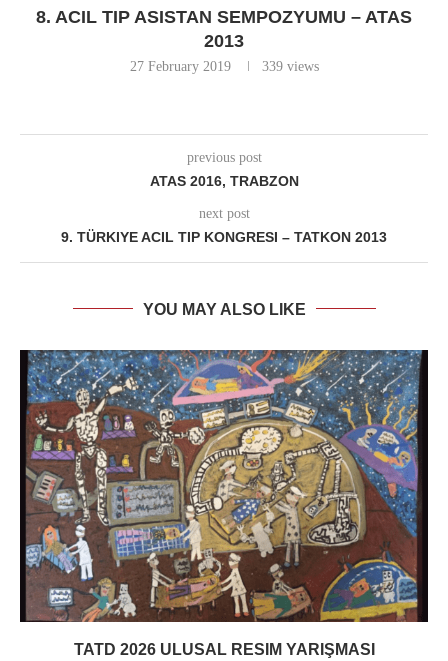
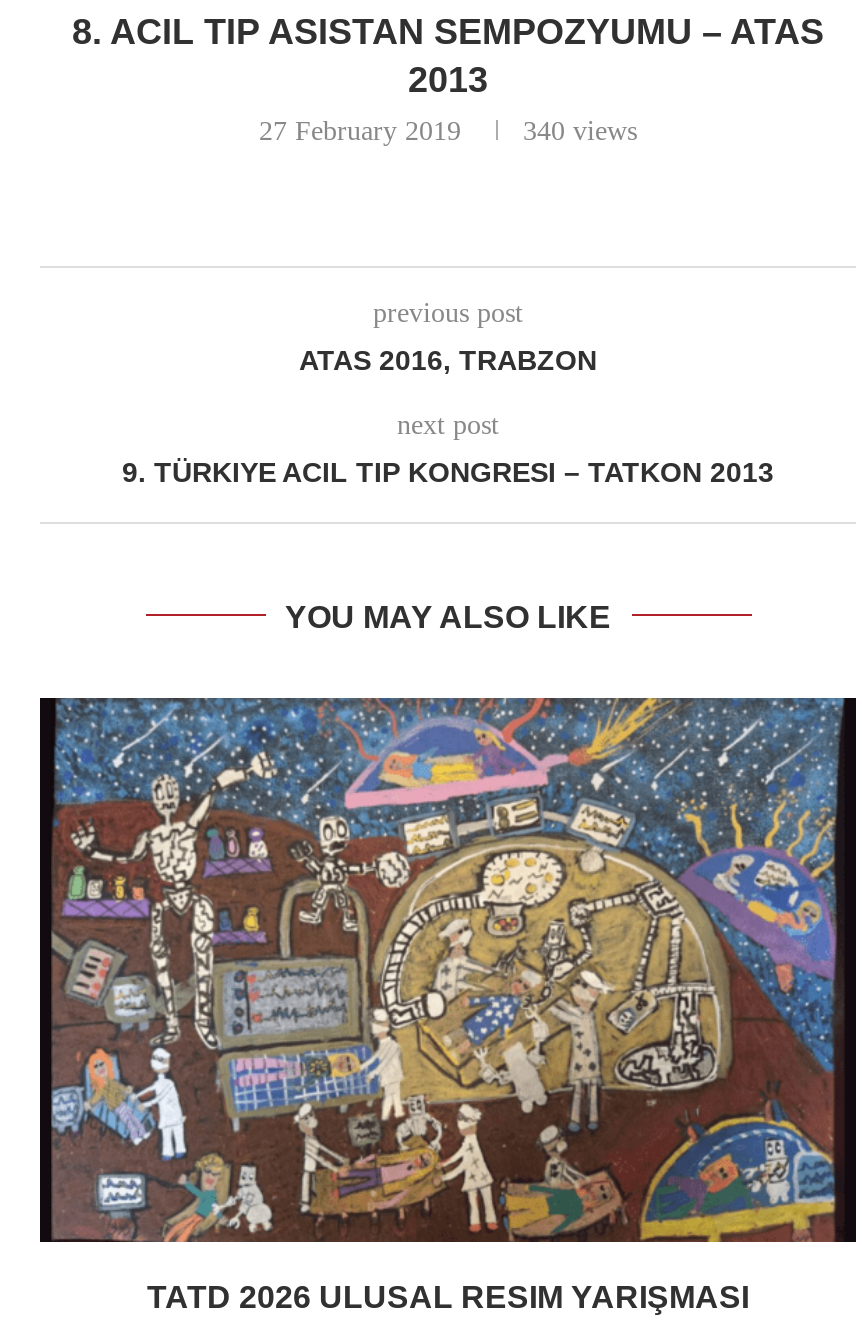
[261,59,318,74] 339 views -> [523,116,637,146] 340 views

